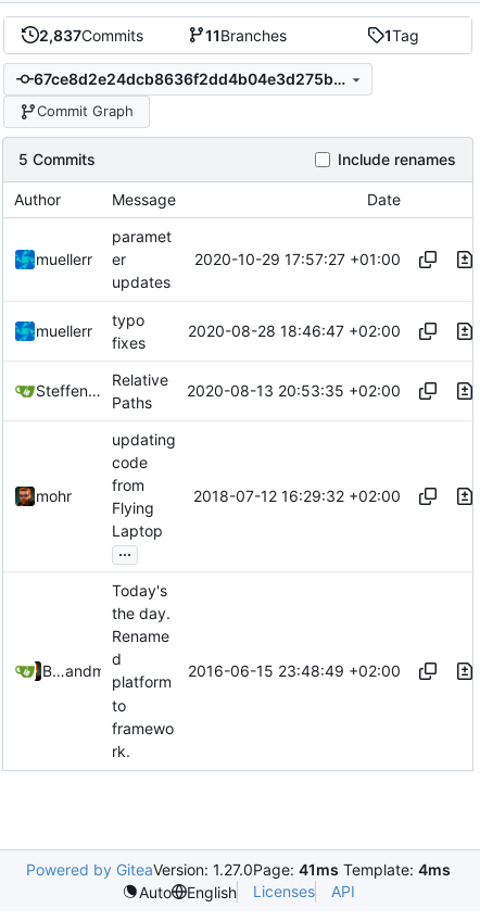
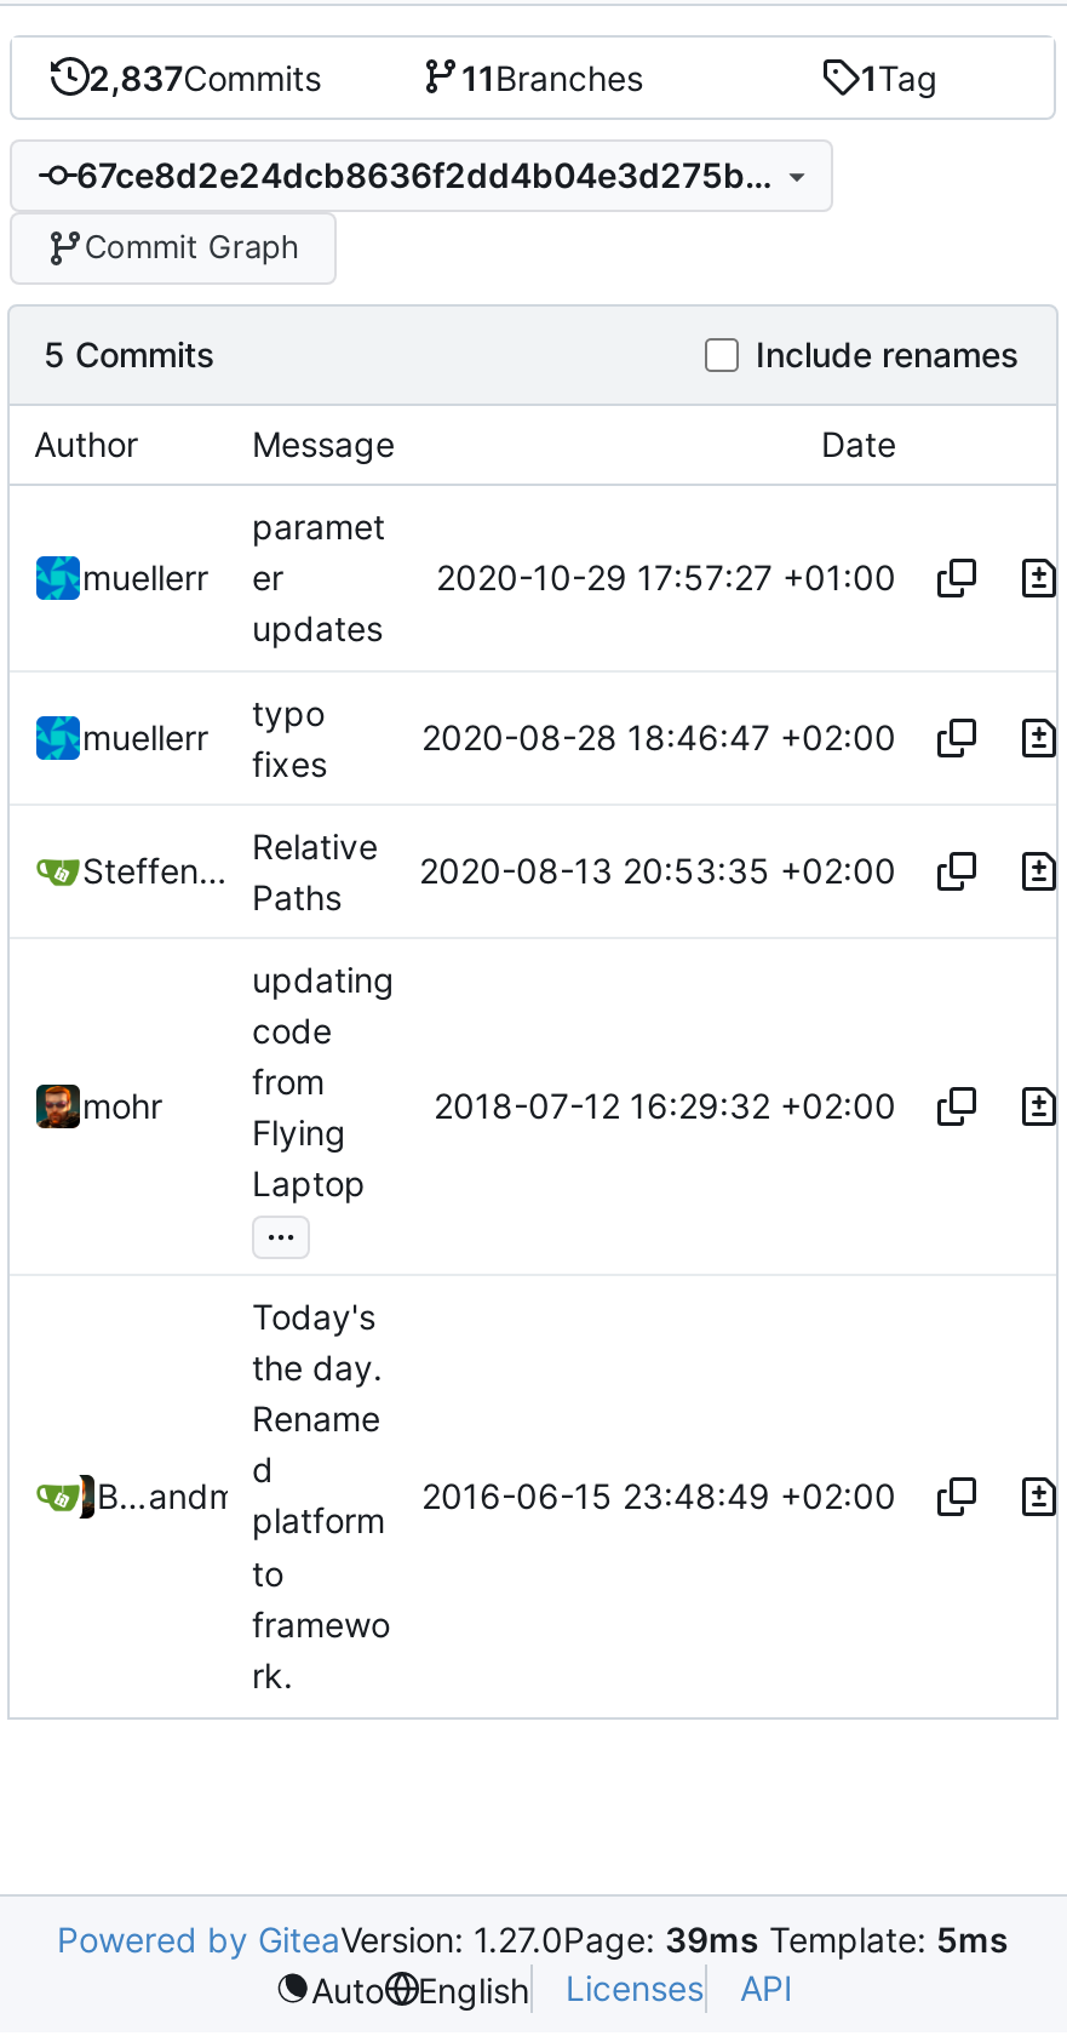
[26,860,450,879] Powered by GiteaVersion: 1.27.0Page: 41ms Template: 4ms -> [57,1918,1009,1960] Powered by GiteaVersion: 1.27.0Page: 39ms Template: 5ms

